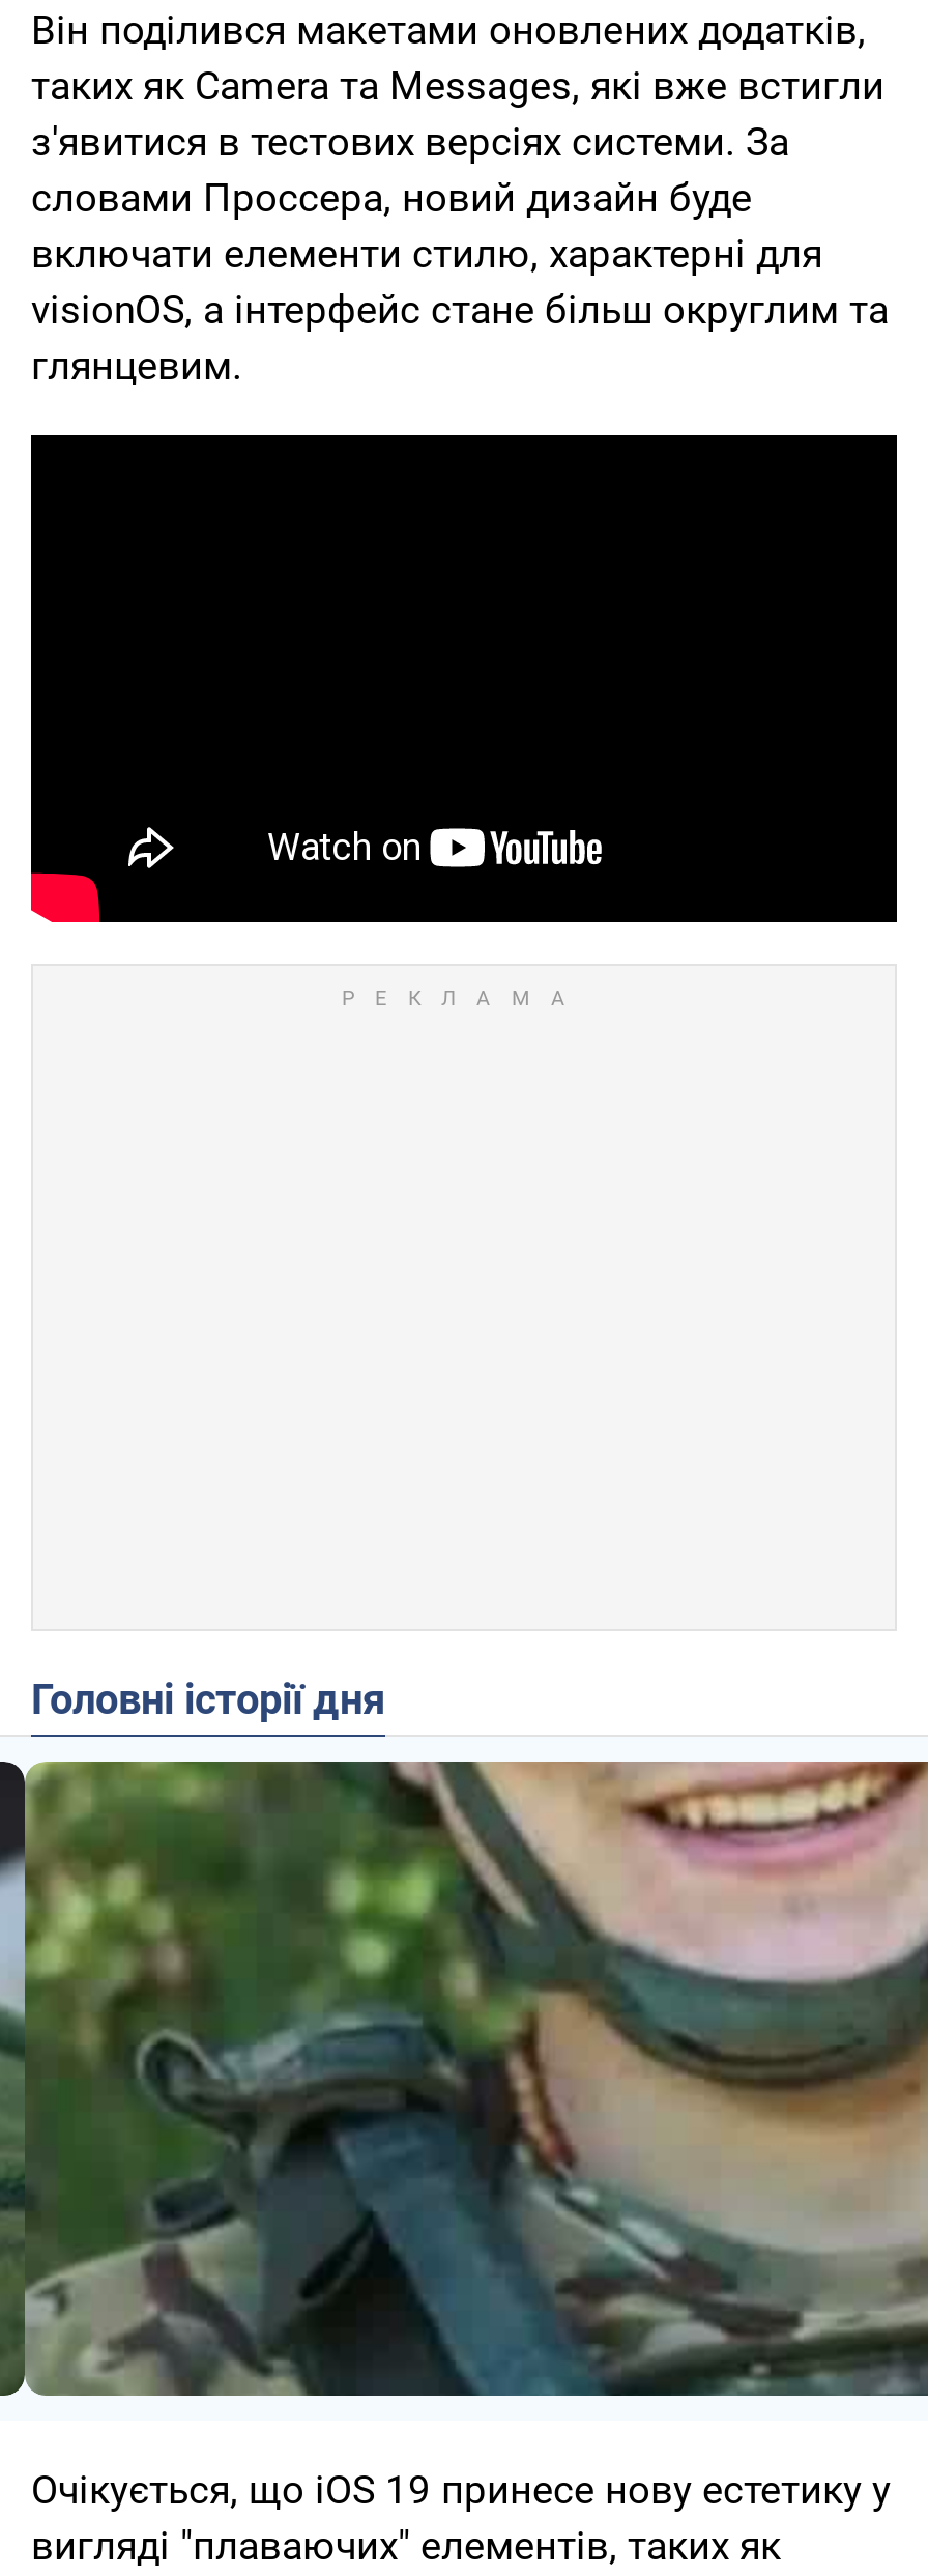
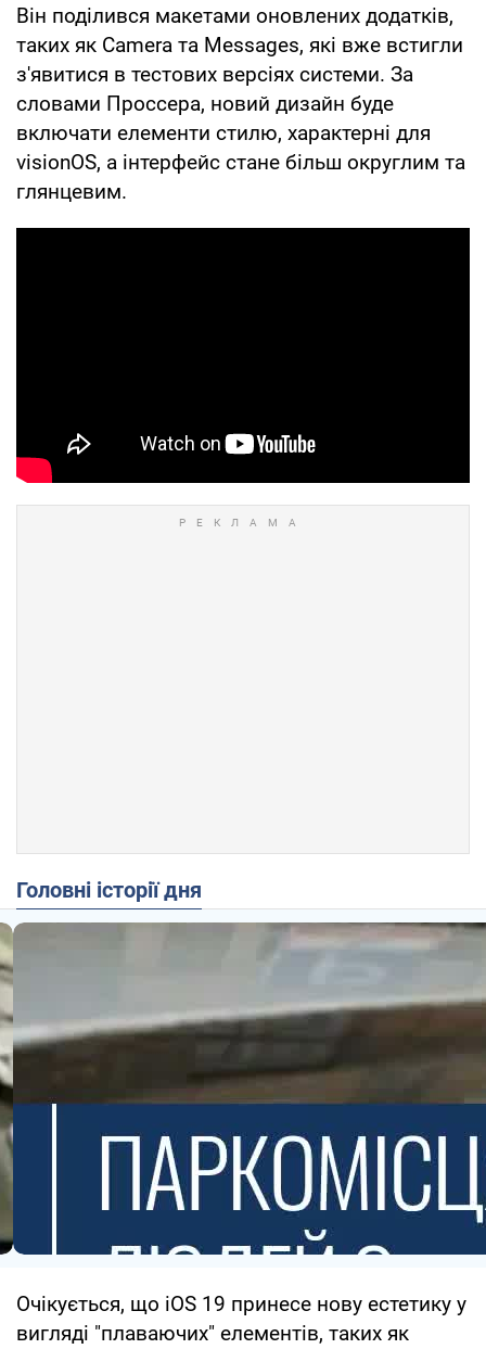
[6,1762,922,2398] [image] -> [3,921,483,1256] [image]

